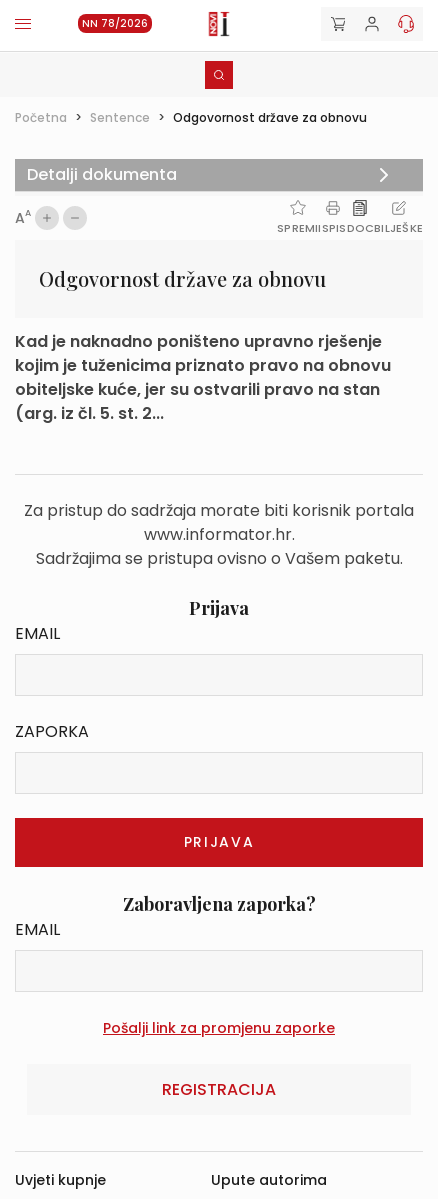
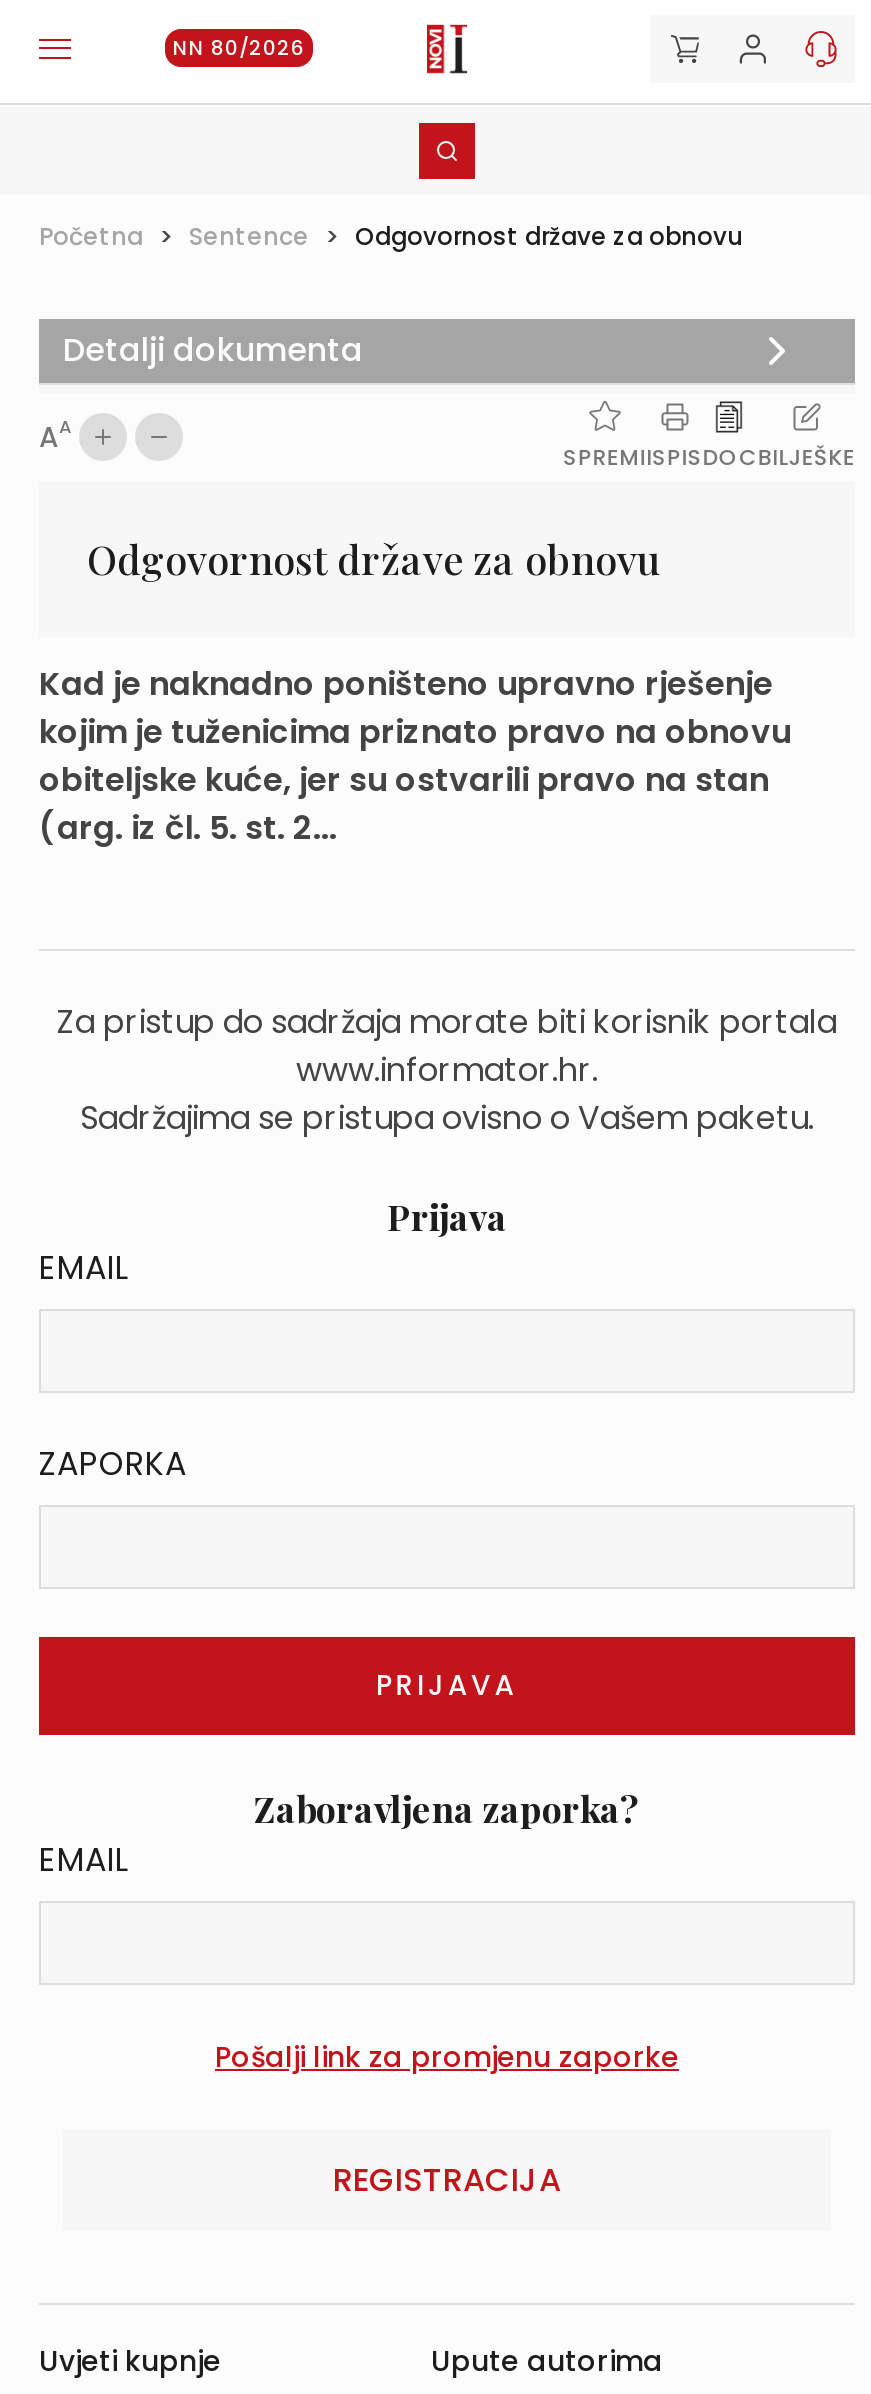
[82,16,148,31] NN 78/2026 -> [173,33,305,63] NN 80/2026

